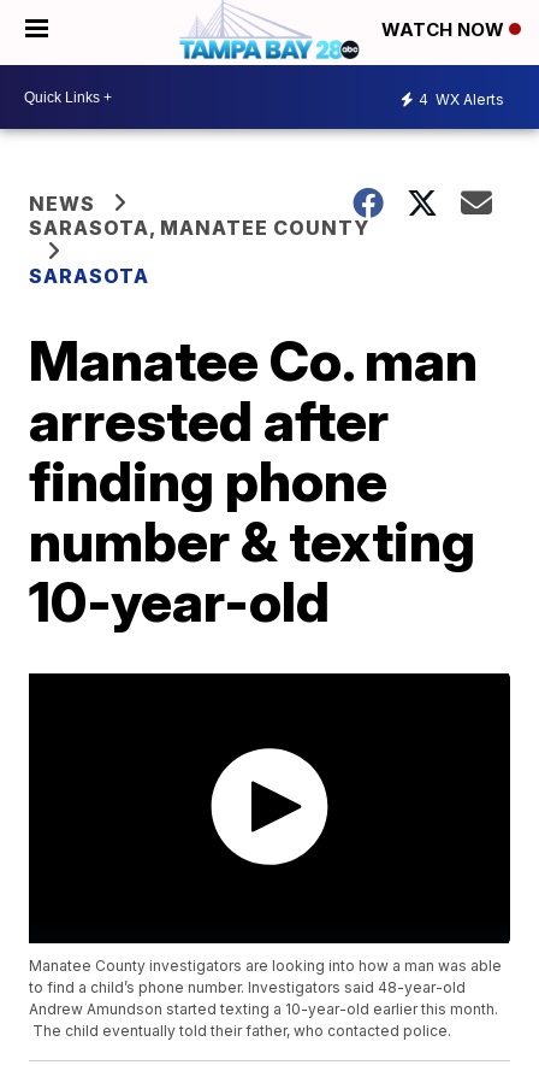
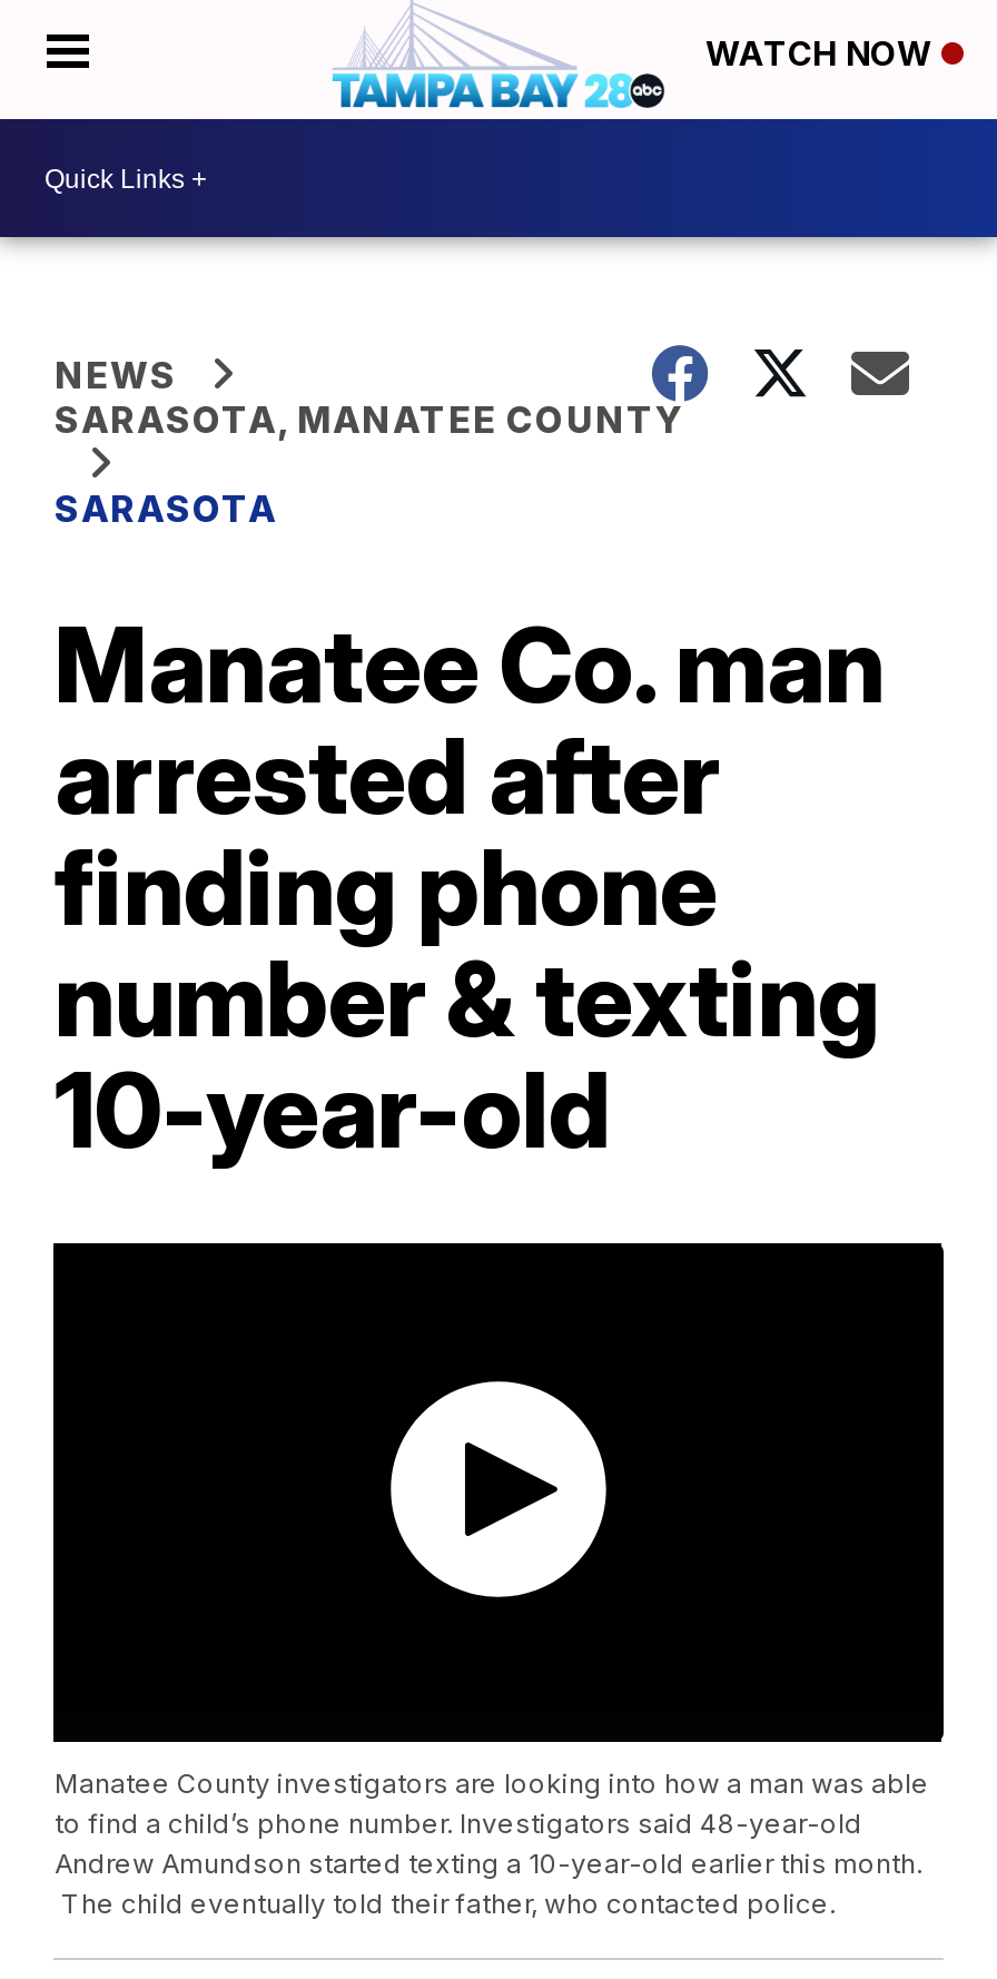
[419,90,504,108] 4 WX Alerts -> none

